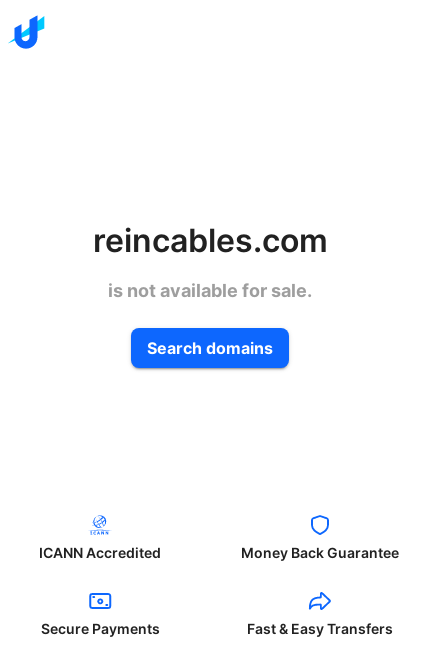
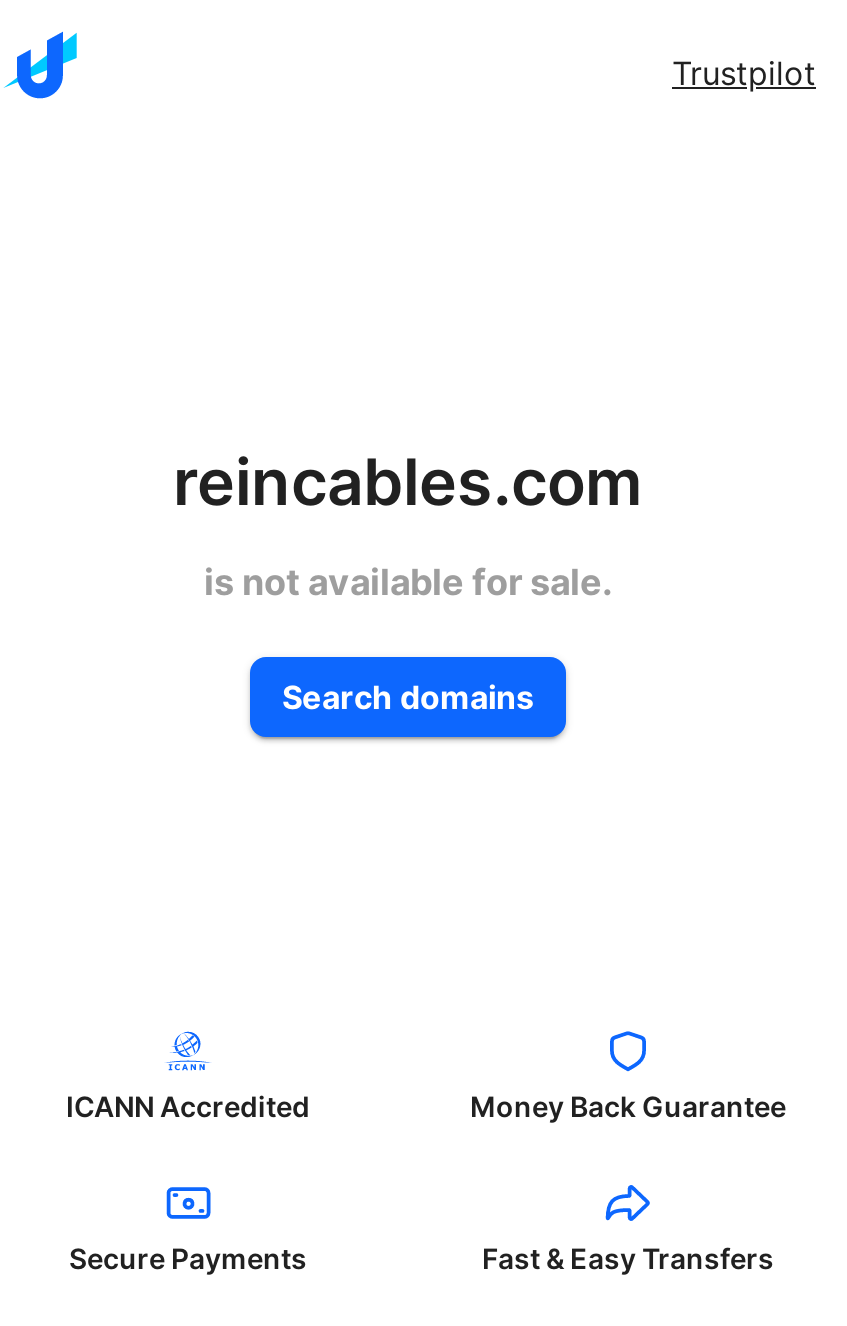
none -> [672,53,816,93] Trustpilot

